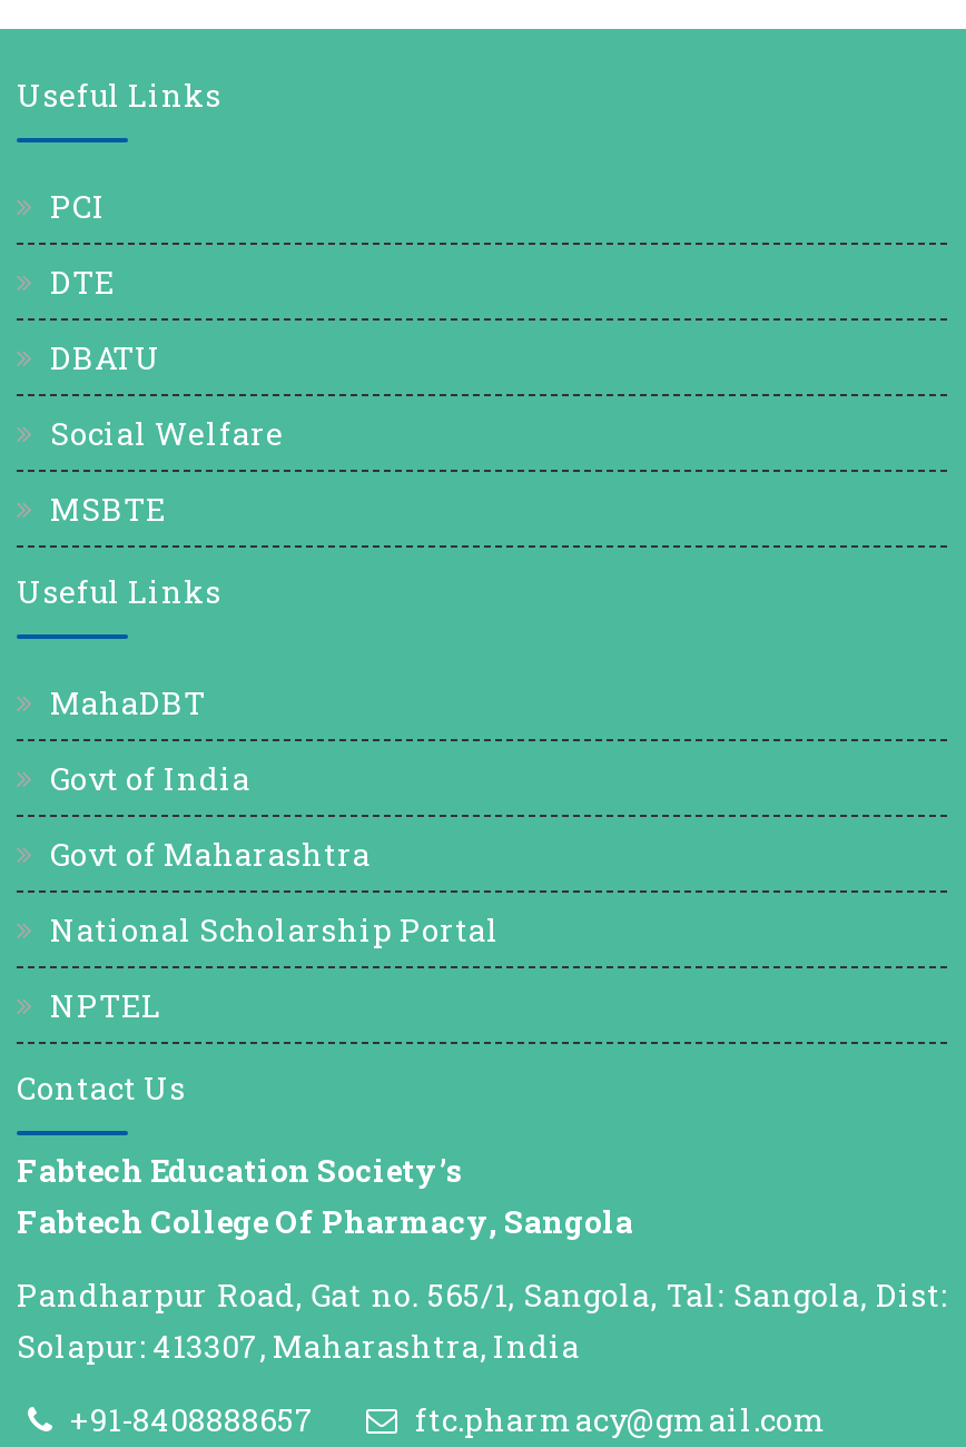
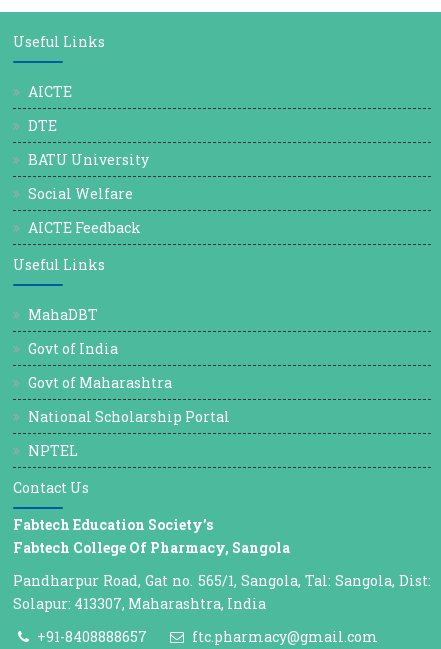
[50,185,106,227] PCI -> [28,82,72,101] AICTE
[50,336,161,378] DBATU -> [28,150,149,169] BATU University
[50,488,166,530] MSBTE -> [28,218,141,237] AICTE Feedback

